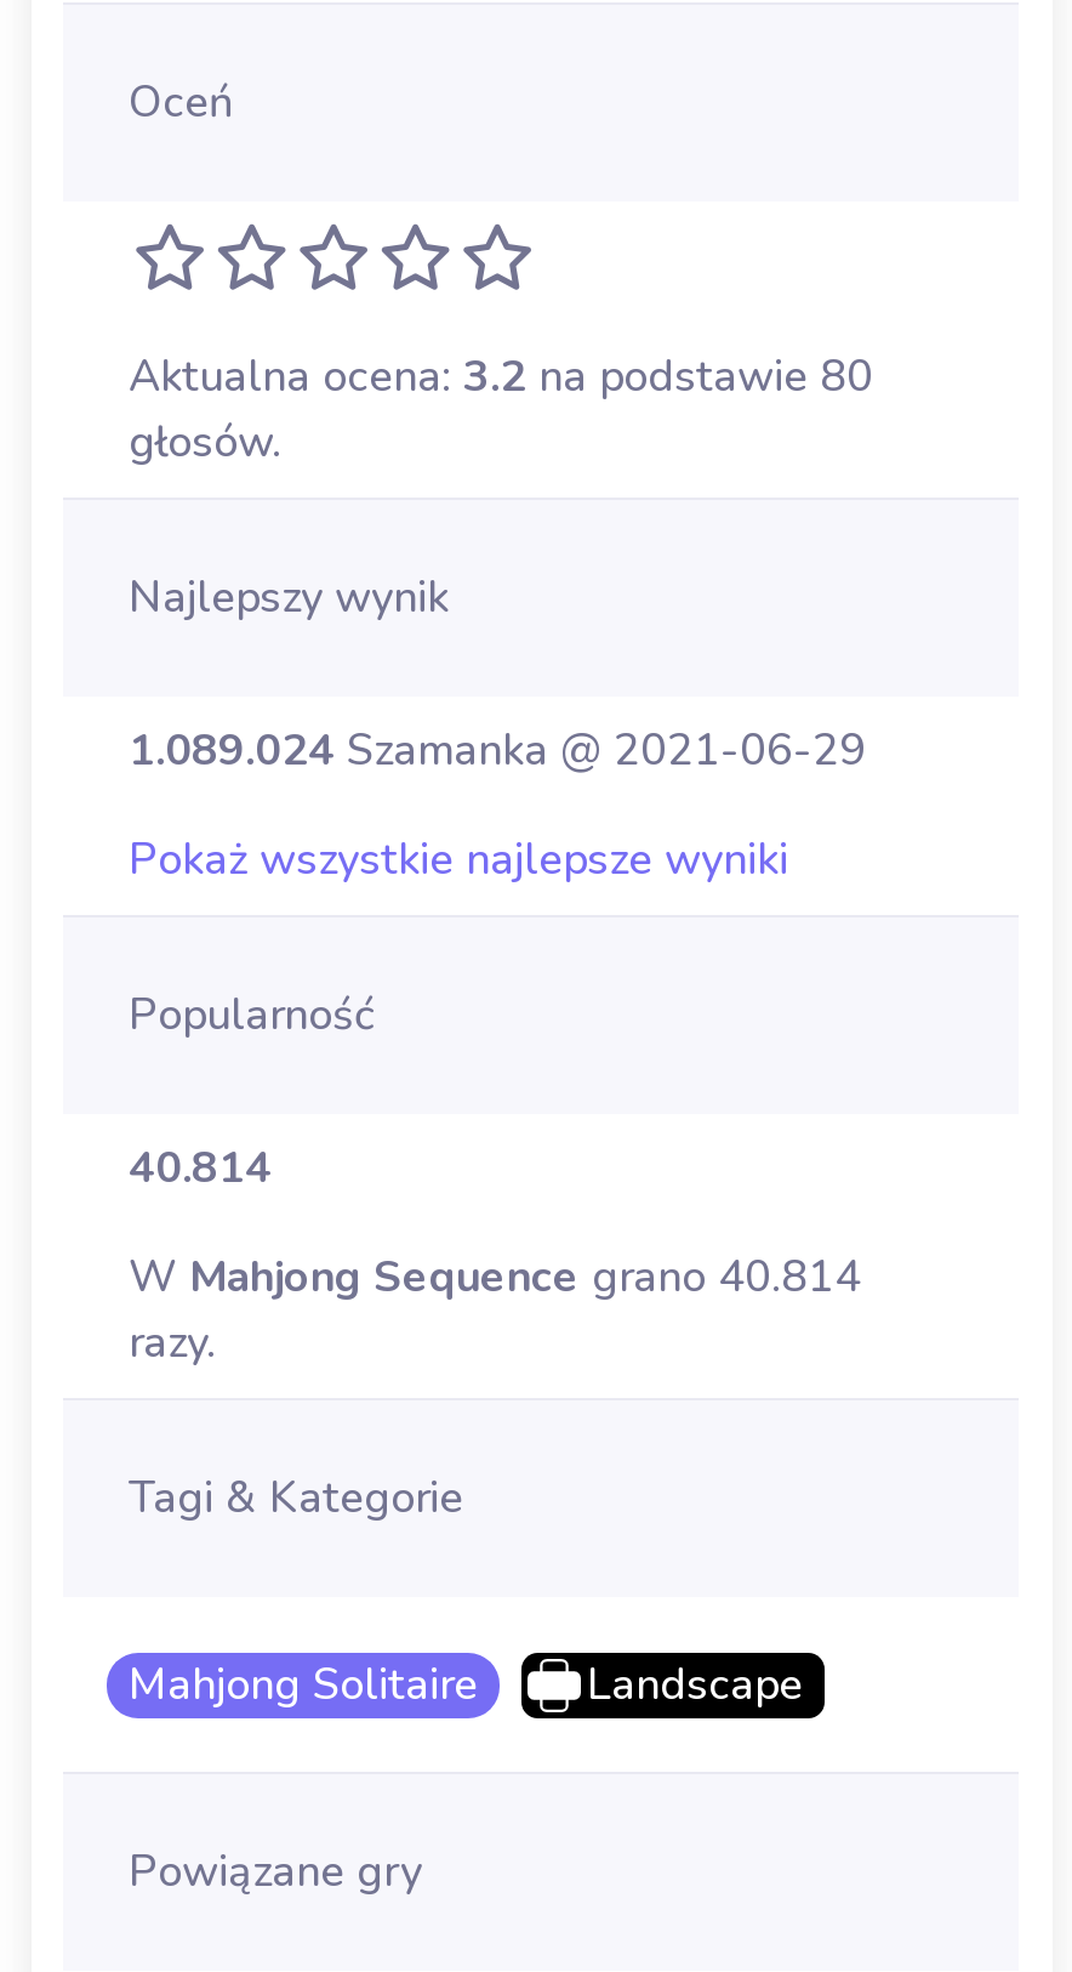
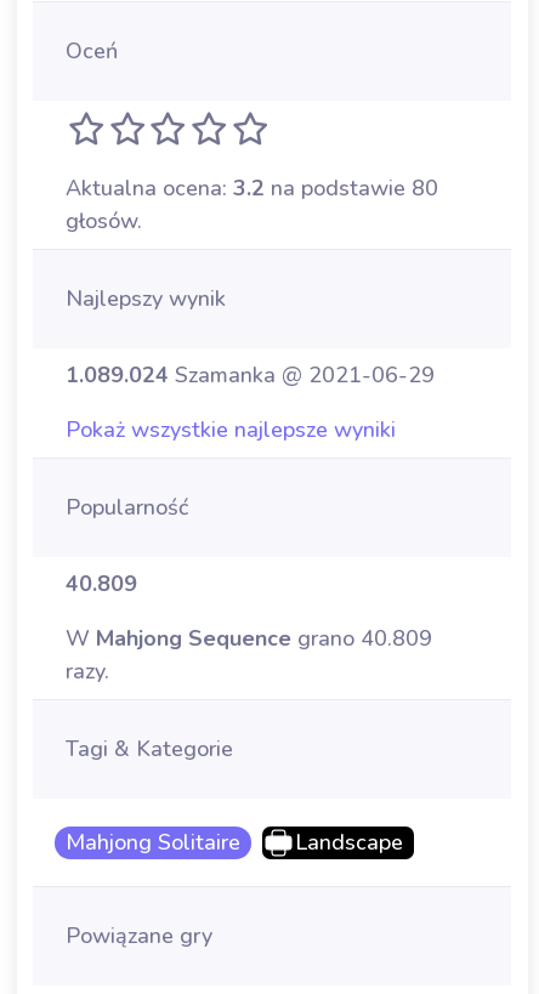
[129,1139,272,1197] 40.814 -> [66,569,137,599] 40.809
[129,1248,861,1306] W Mahjong Sequence grano 40.814 -> [66,624,432,653] W Mahjong Sequence grano 40.809

